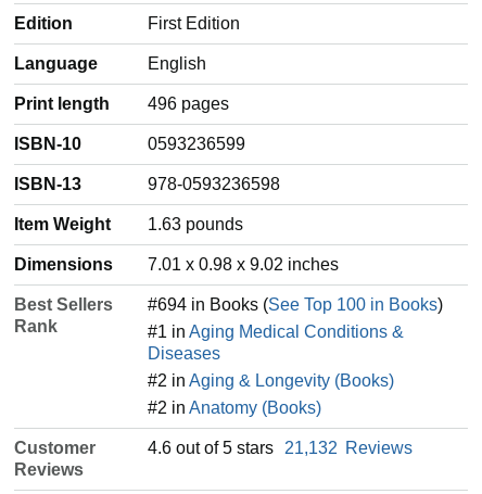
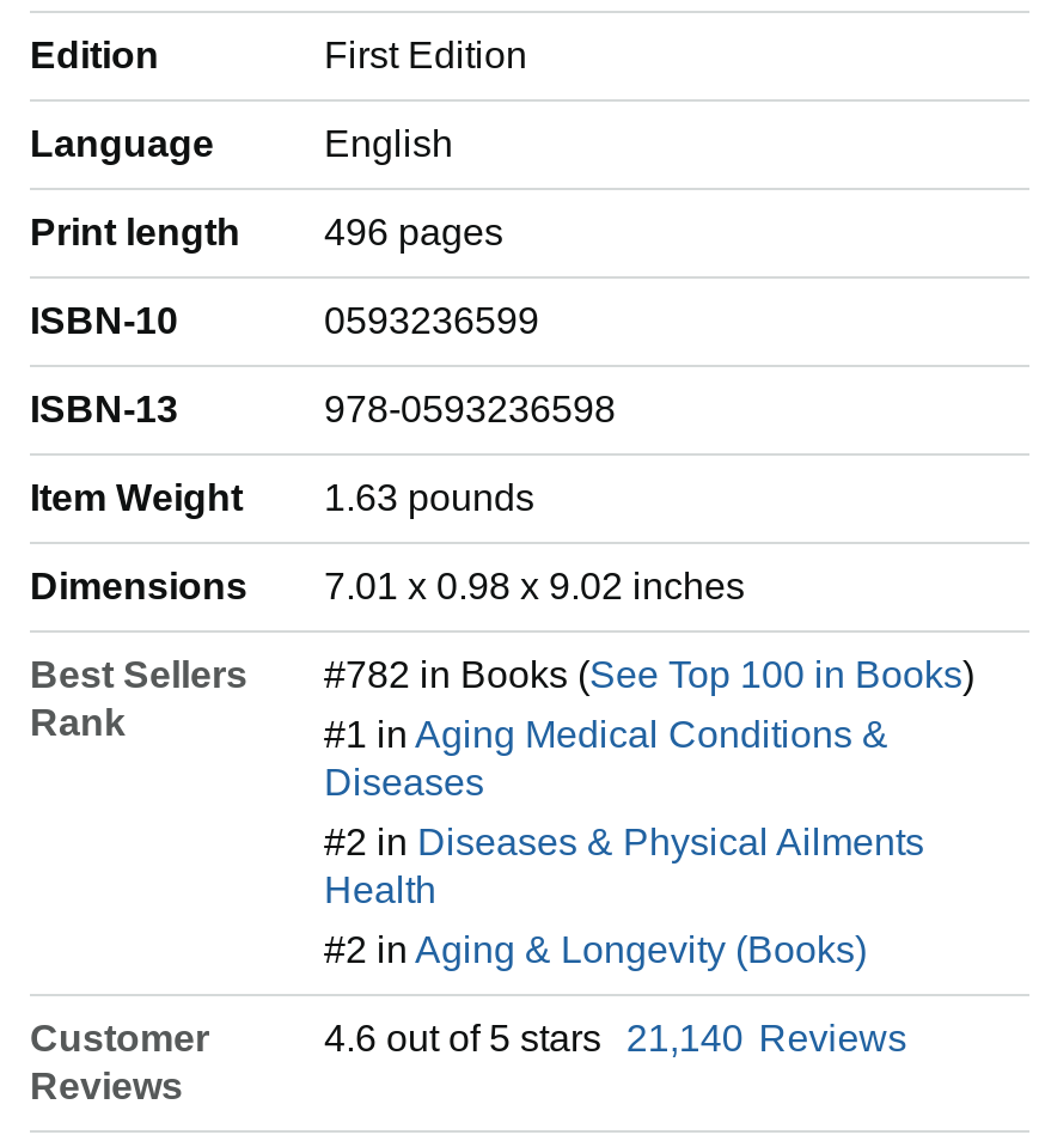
[148,295,443,314] #694 in Books (See Top 100 in Books) -> [324,654,974,695] #782 in Books (See Top 100 in Books)
none -> [324,821,924,910] #2 in Diseases & Physical Ailments | Health
moved [148,371,394,390] -> [324,929,867,970]: #2 in Aging & Longevity (Books)
[148,398,321,417] #2 in Anatomy (Books) -> none
[148,439,412,457] 4.6 out of 5 stars 21,132 Reviews -> [324,1018,907,1058] 4.6 out of 5 stars 21,140 Reviews

